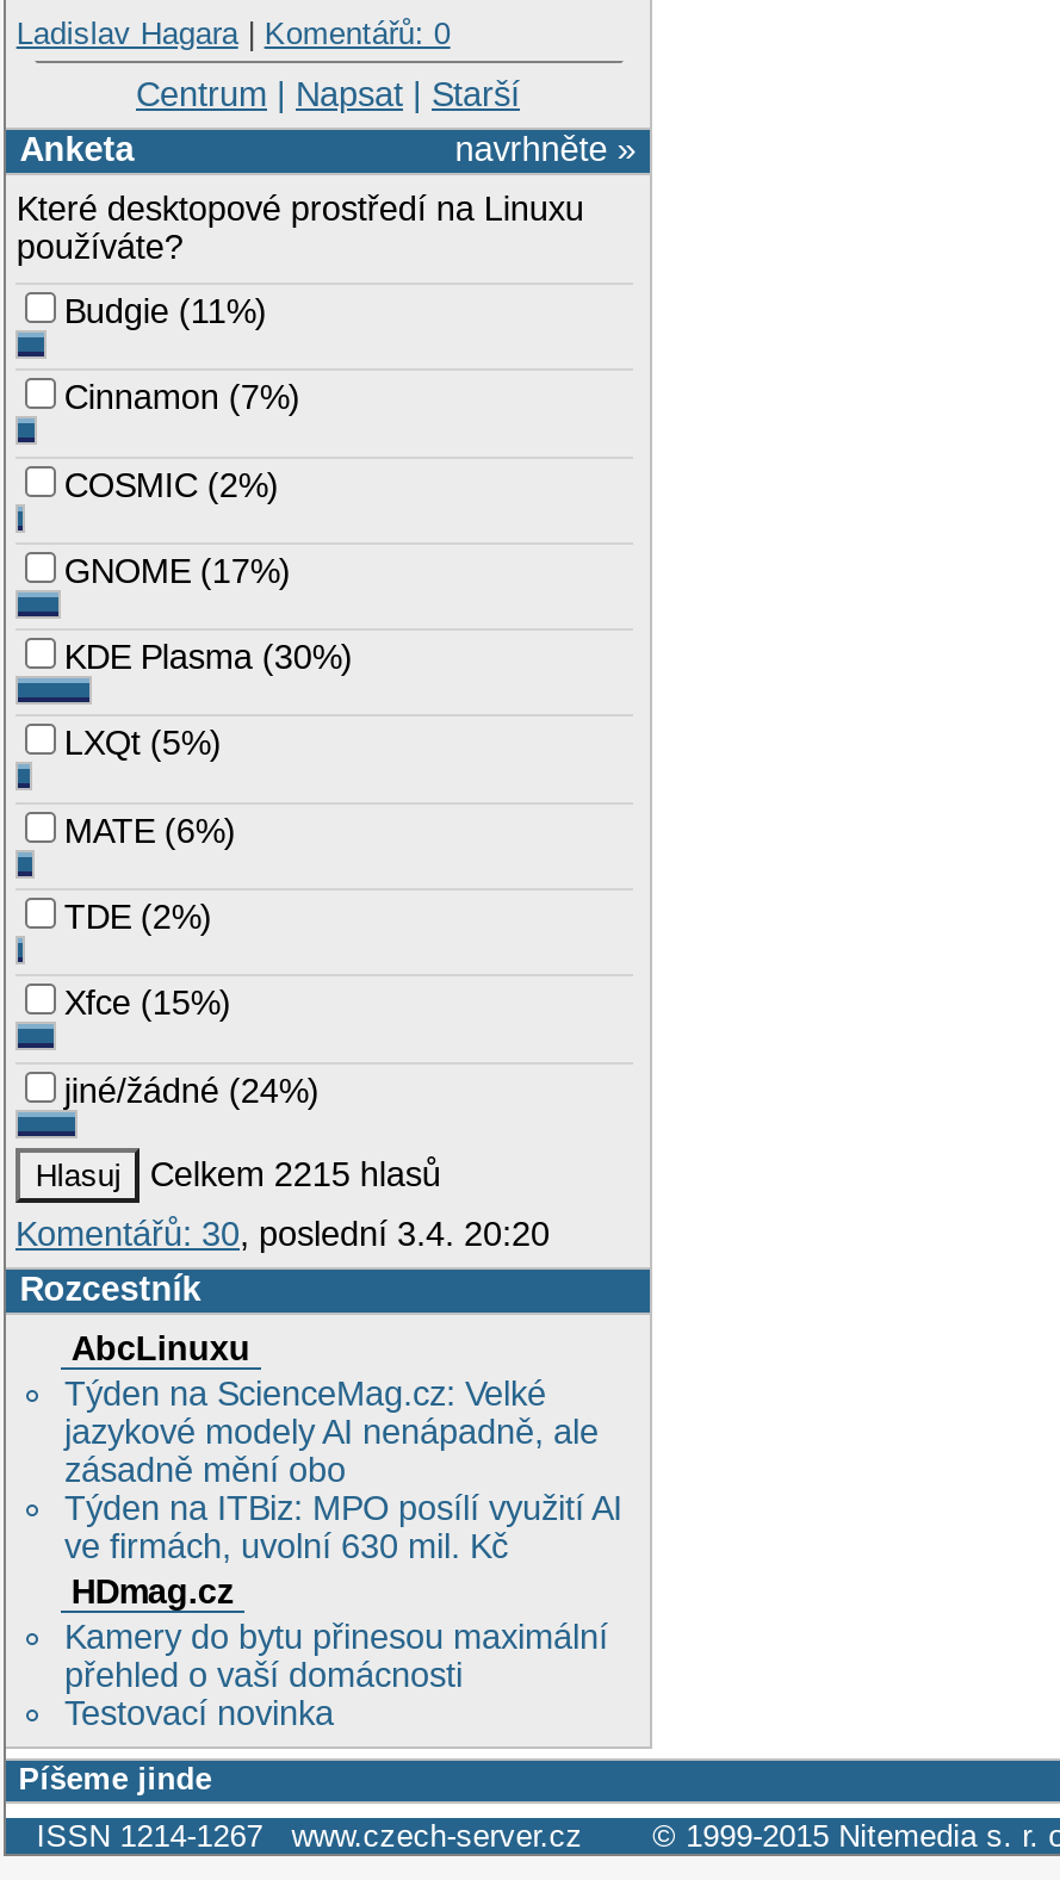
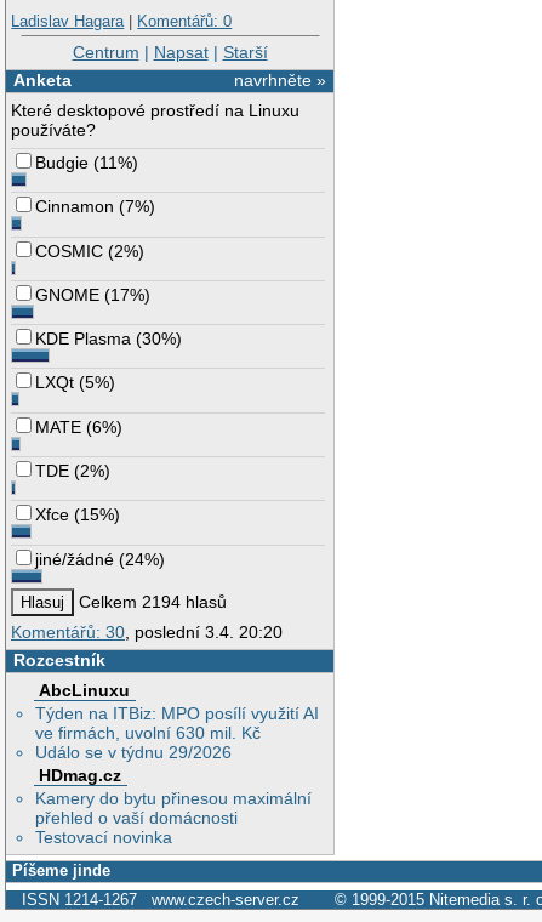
[140,1156,441,1194] Celkem 2215 hlasů -> [74,592,227,612] Celkem 2194 hlasů
[64,1374,599,1489] Týden na ScienceMag.cz: Velké | jazykové modely AI nenápadně, ale | zásadně mění obo -> none
moved [64,1489,622,1565] -> [36,703,320,742]: Týden na ITBiz: MPO posílí využití AI | ve firmách, uvolní 630 mil. Kč
none -> [36,742,232,762] Událo se v týdnu 29/2026

